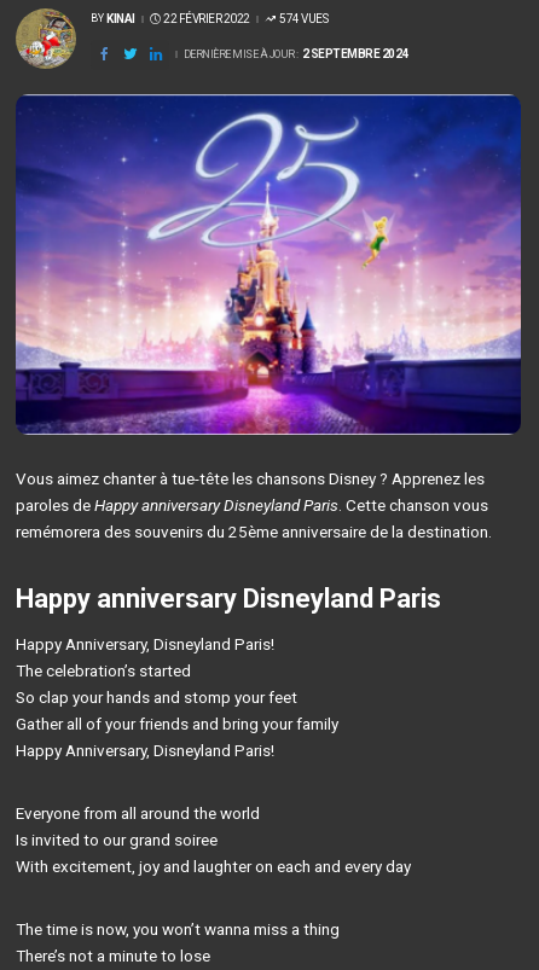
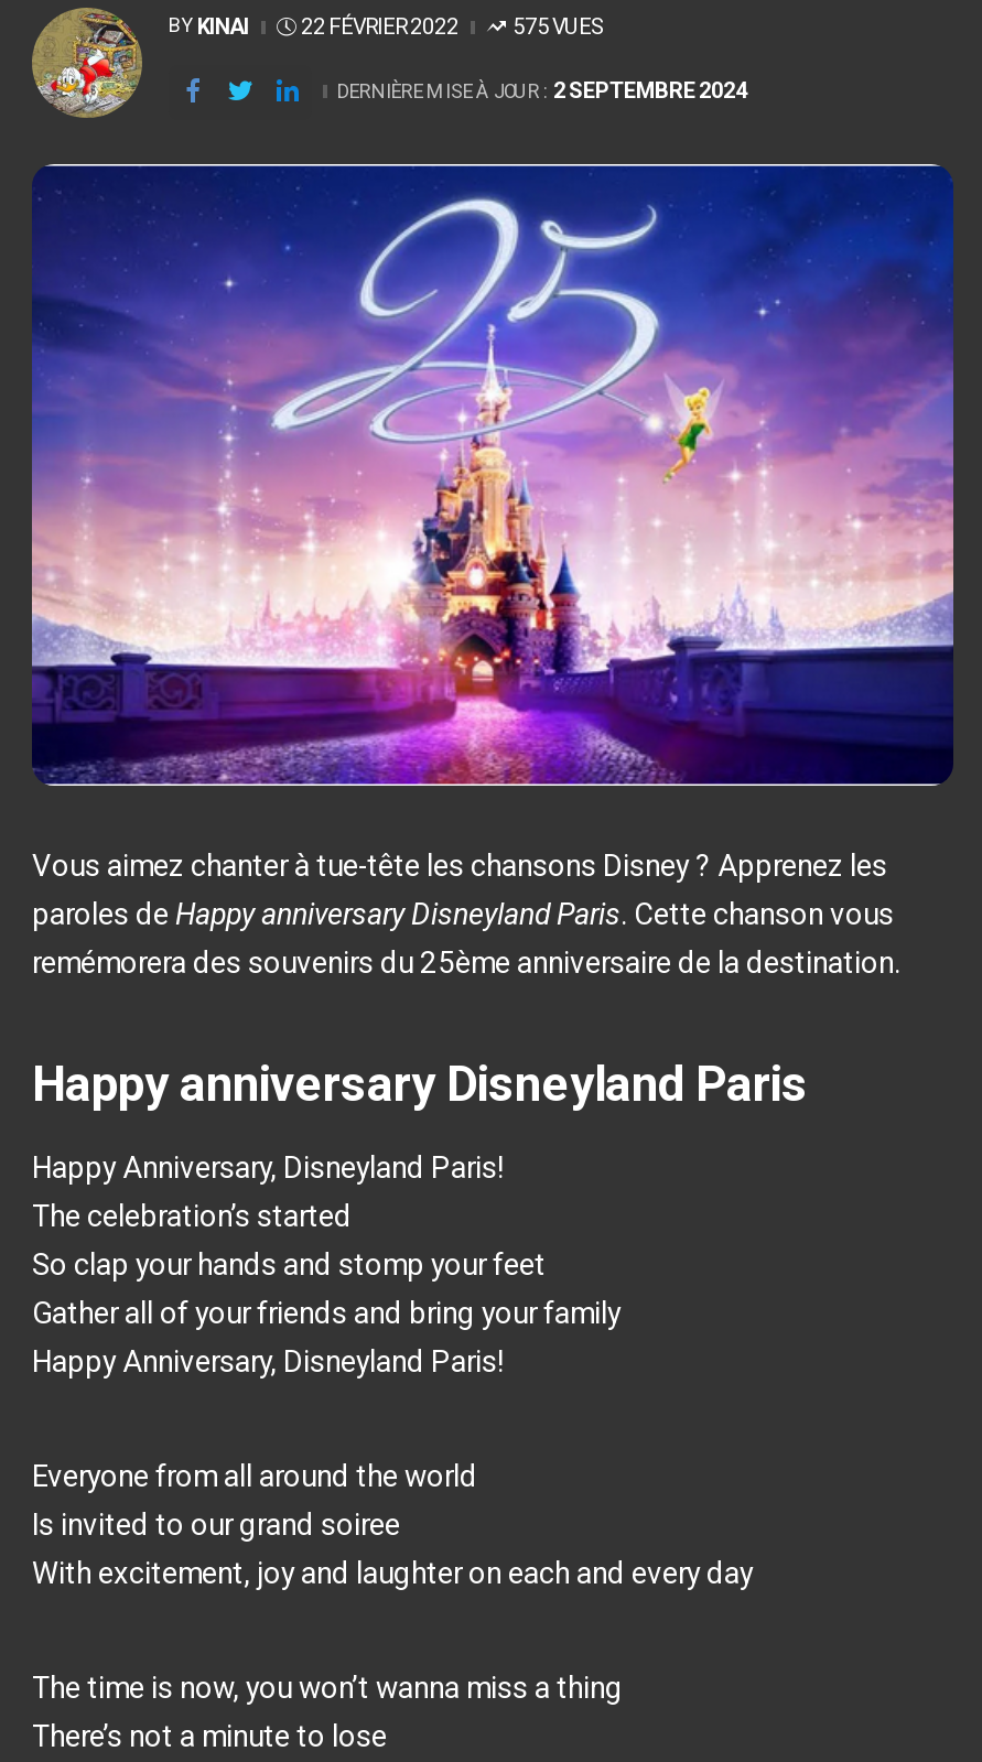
[279,12,328,25] 574 VUES -> [512,13,601,38] 575 VUES

